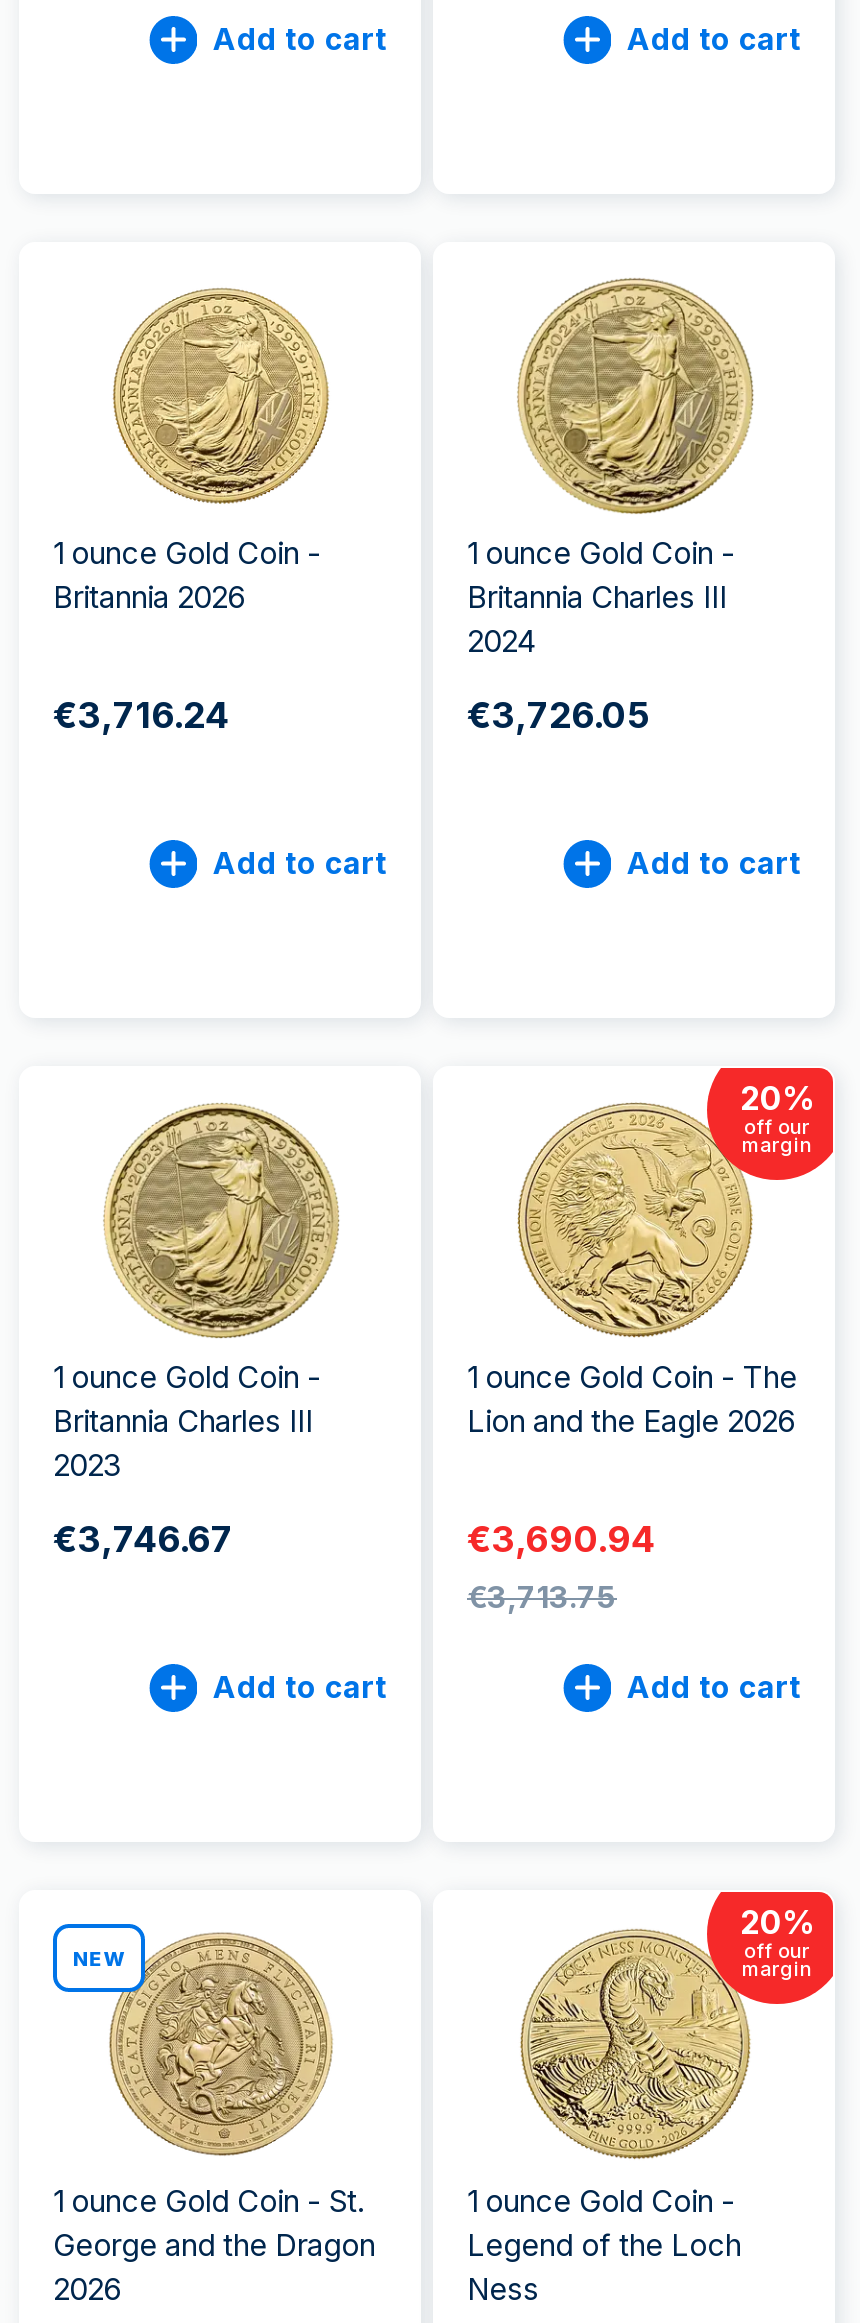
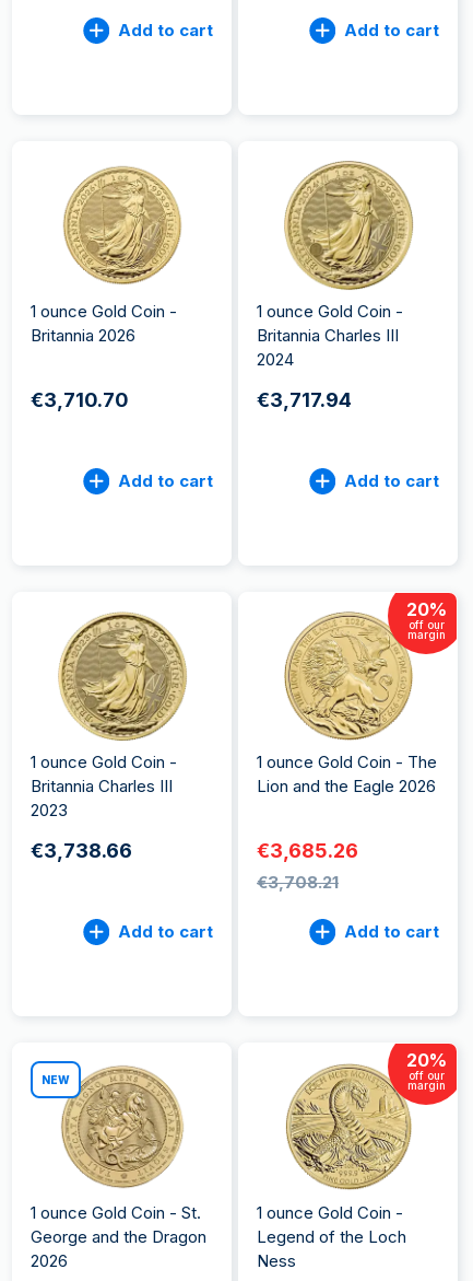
[53,694,229,736] €3,716.24 -> [31,388,129,411] €3,710.70
[467,694,651,736] €3,726.05 -> [257,388,352,411] €3,717.94
[53,1518,233,1560] €3,746.67 -> [31,839,132,862] €3,738.66
[467,1518,655,1560] €3,690.94 -> [257,839,358,862] €3,685.26
[467,1578,617,1616] €3,713.75 -> [257,872,339,893] €3,708.21

